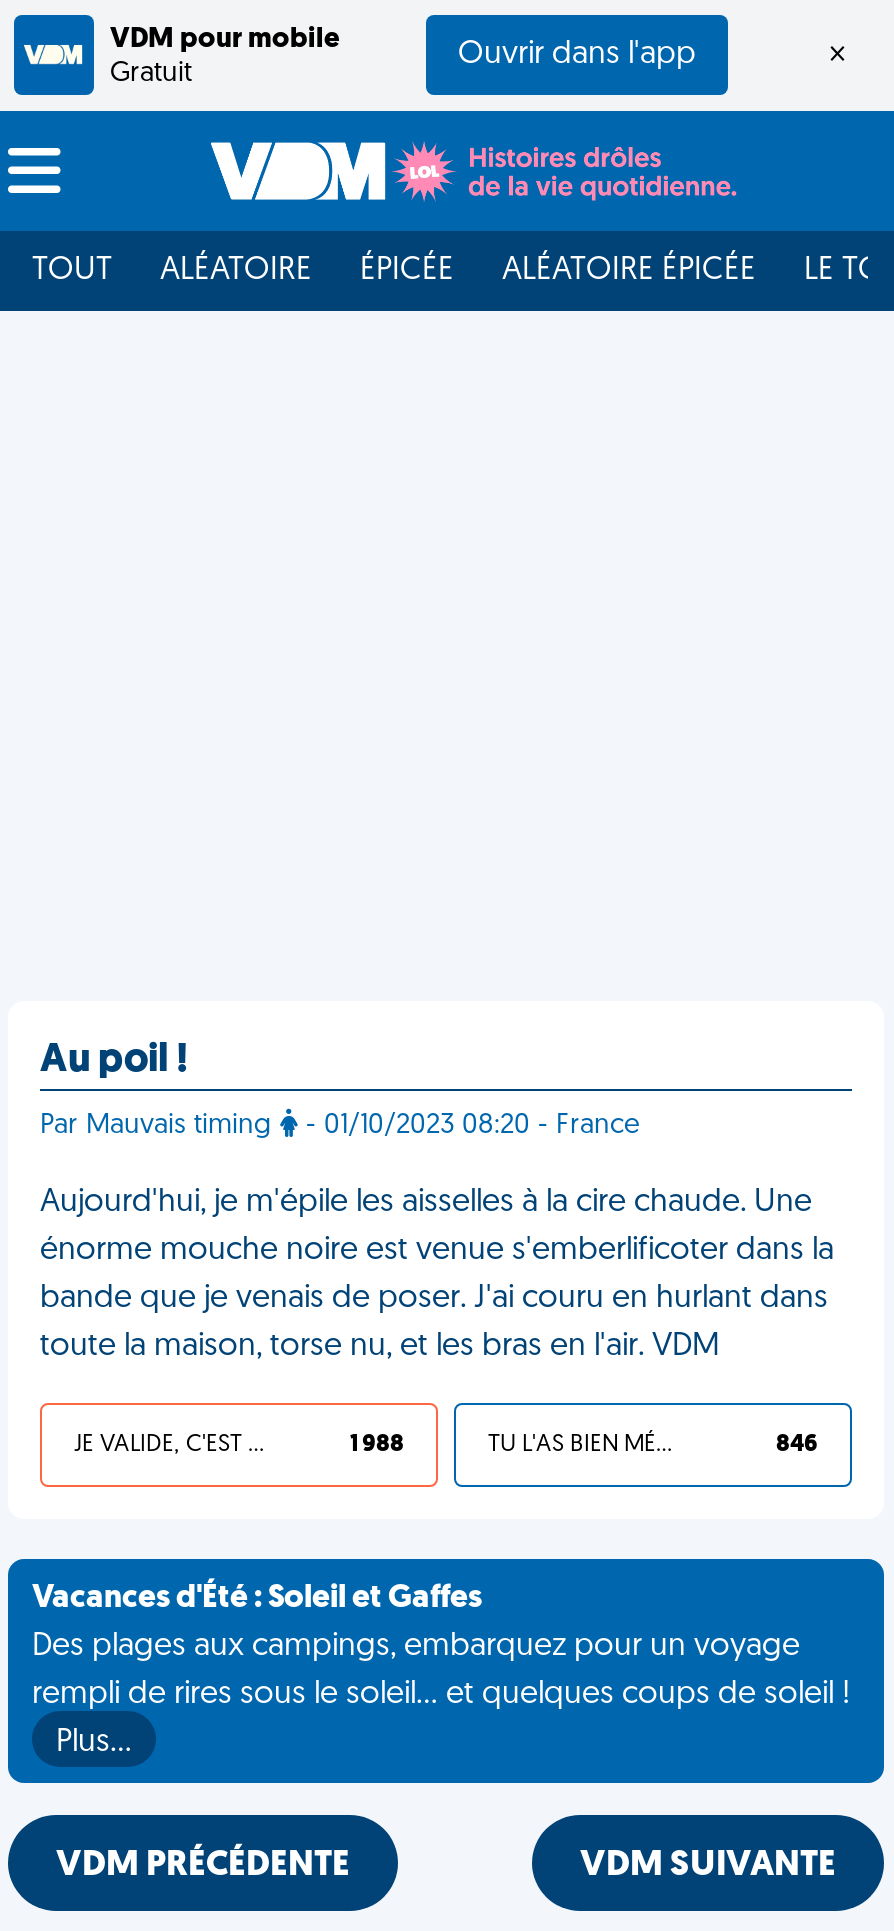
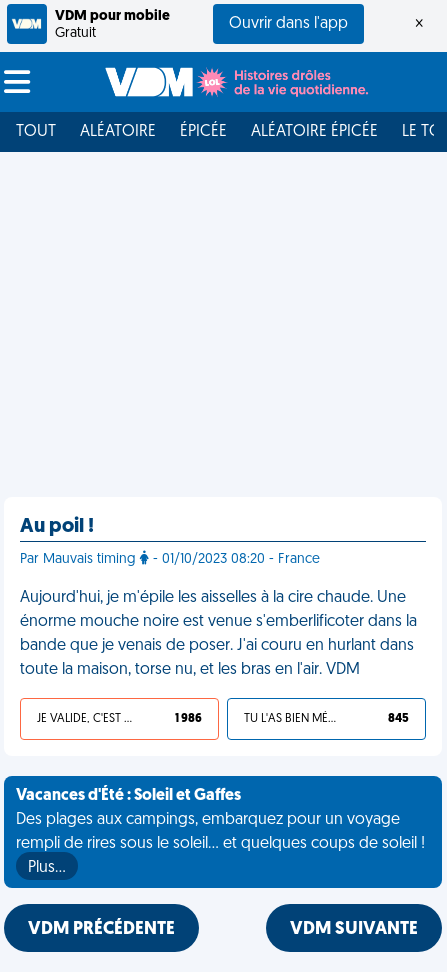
[350,1433,404,1457] 1 988 -> [175,713,202,725] 1 986
[776,1433,818,1457] 846 -> [388,713,409,725] 845

